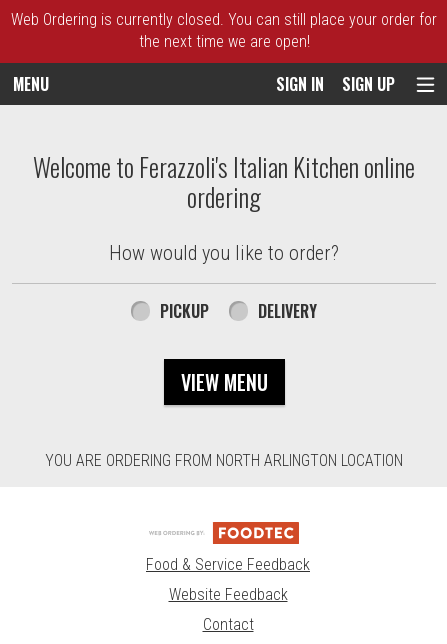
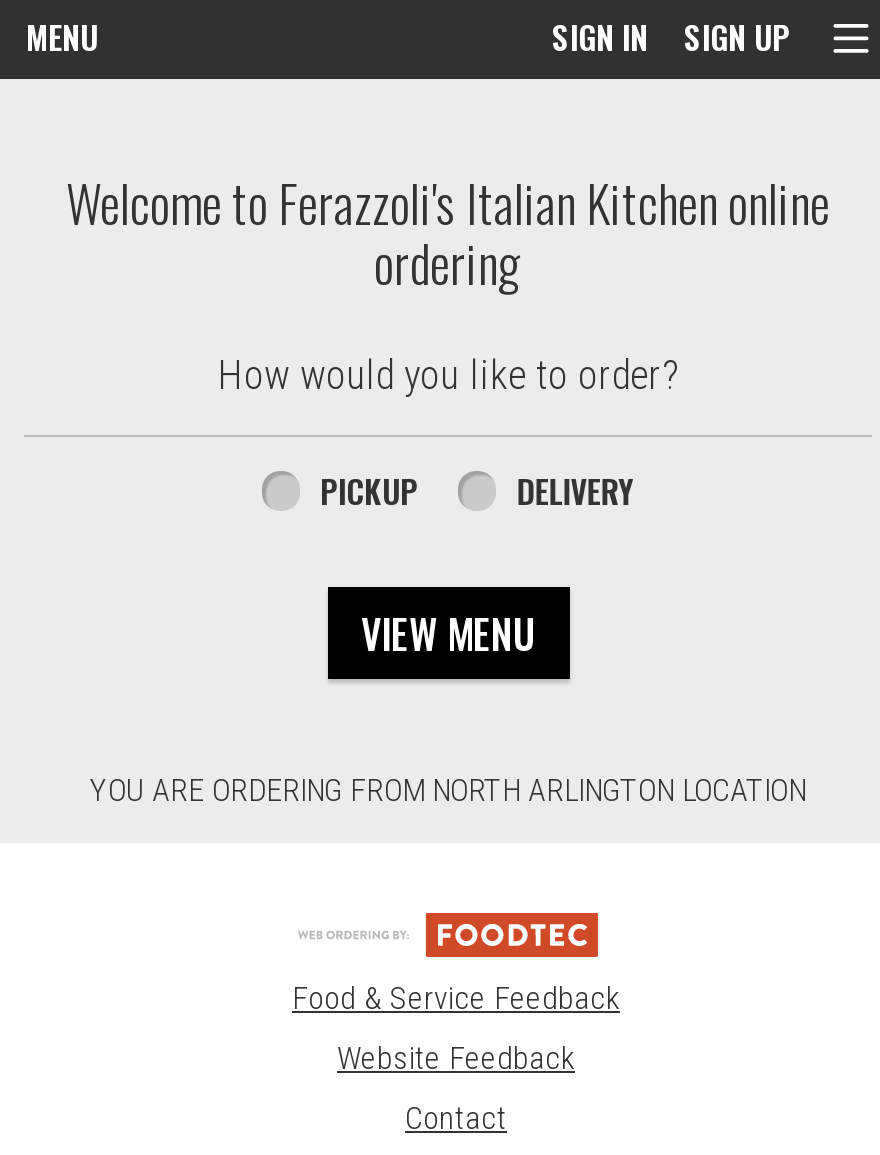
[11,10,437,51] Web Ordering is currently closed. You can still place your order for | the next time we are open! -> none

